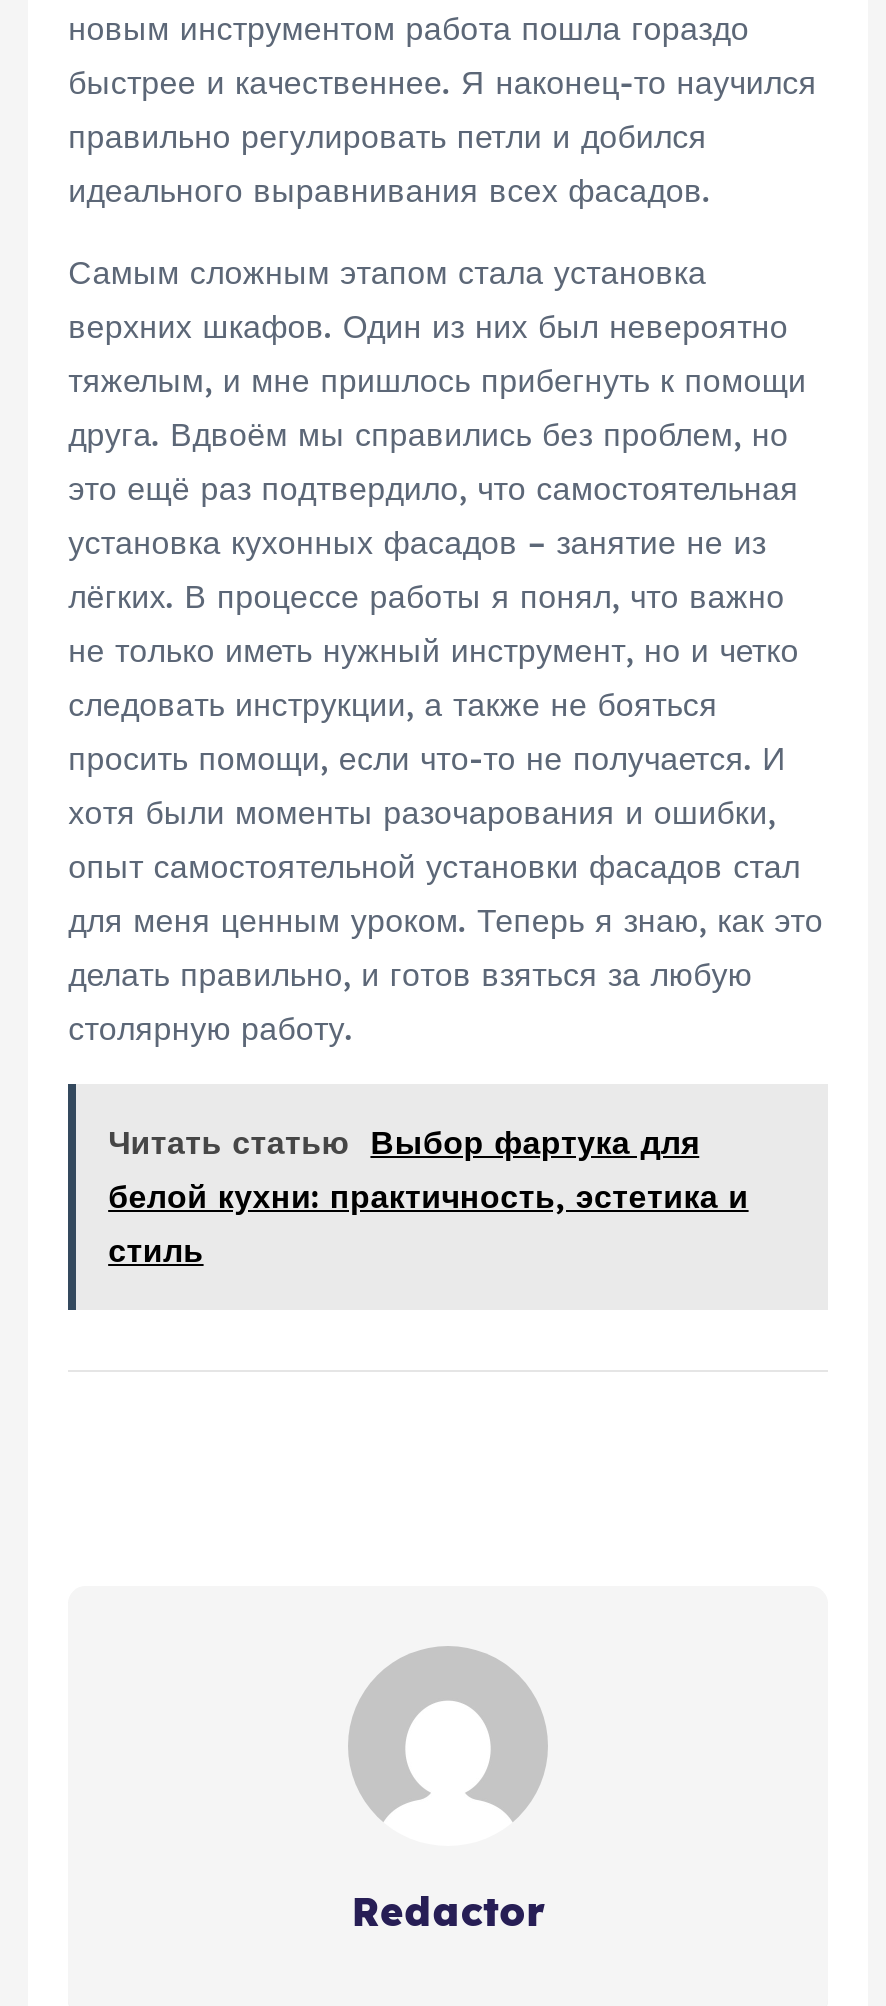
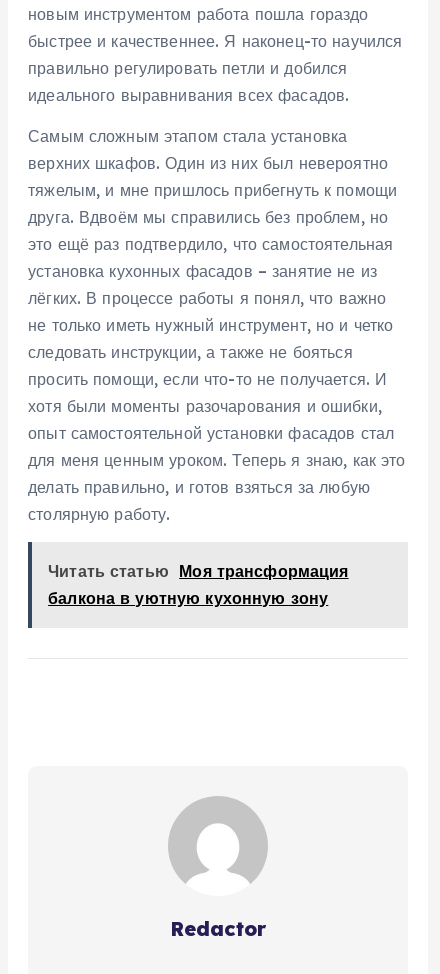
[108,1123,749,1271] Читать статью Выбор фартука для | белой кухни: практичность, эстетика и | стиль -> [48,561,349,608] Читать статью Моя трансформация | балкона в уютную кухонную зону

